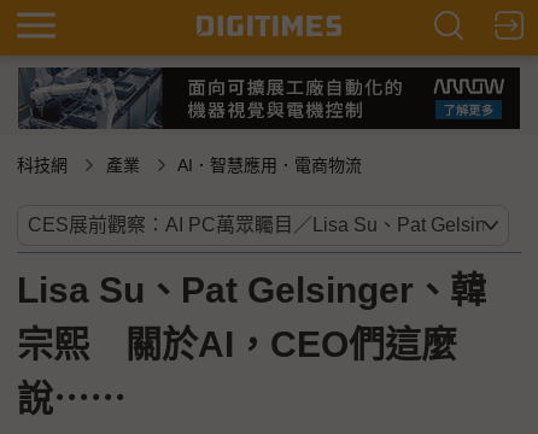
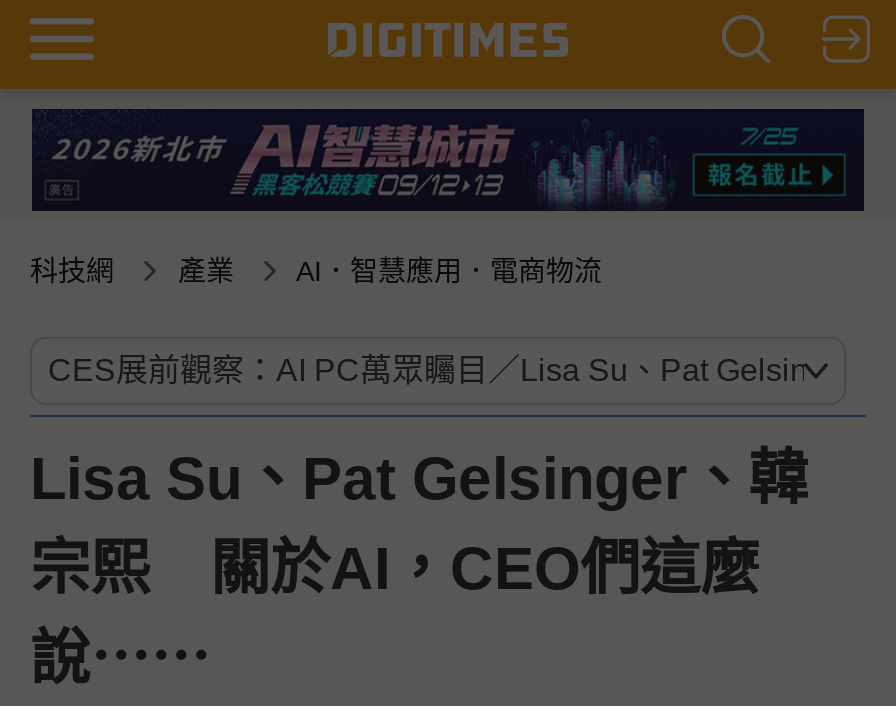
[18,68,520,129] [image] -> [32,107,864,213] [image]

